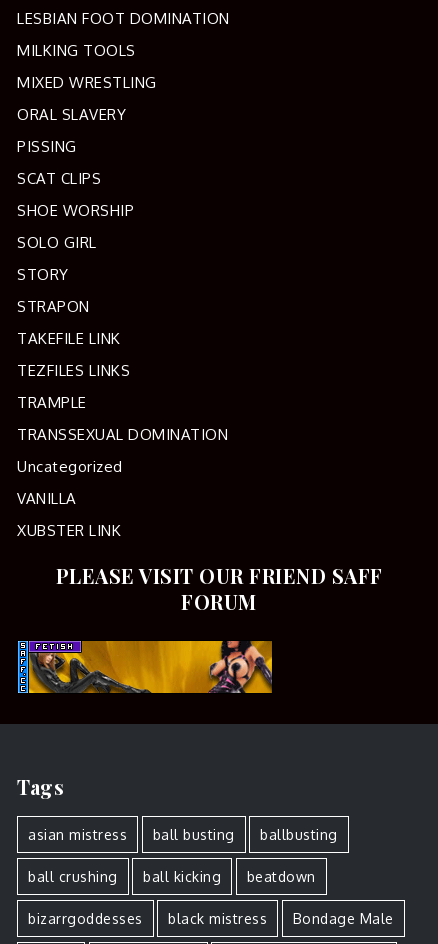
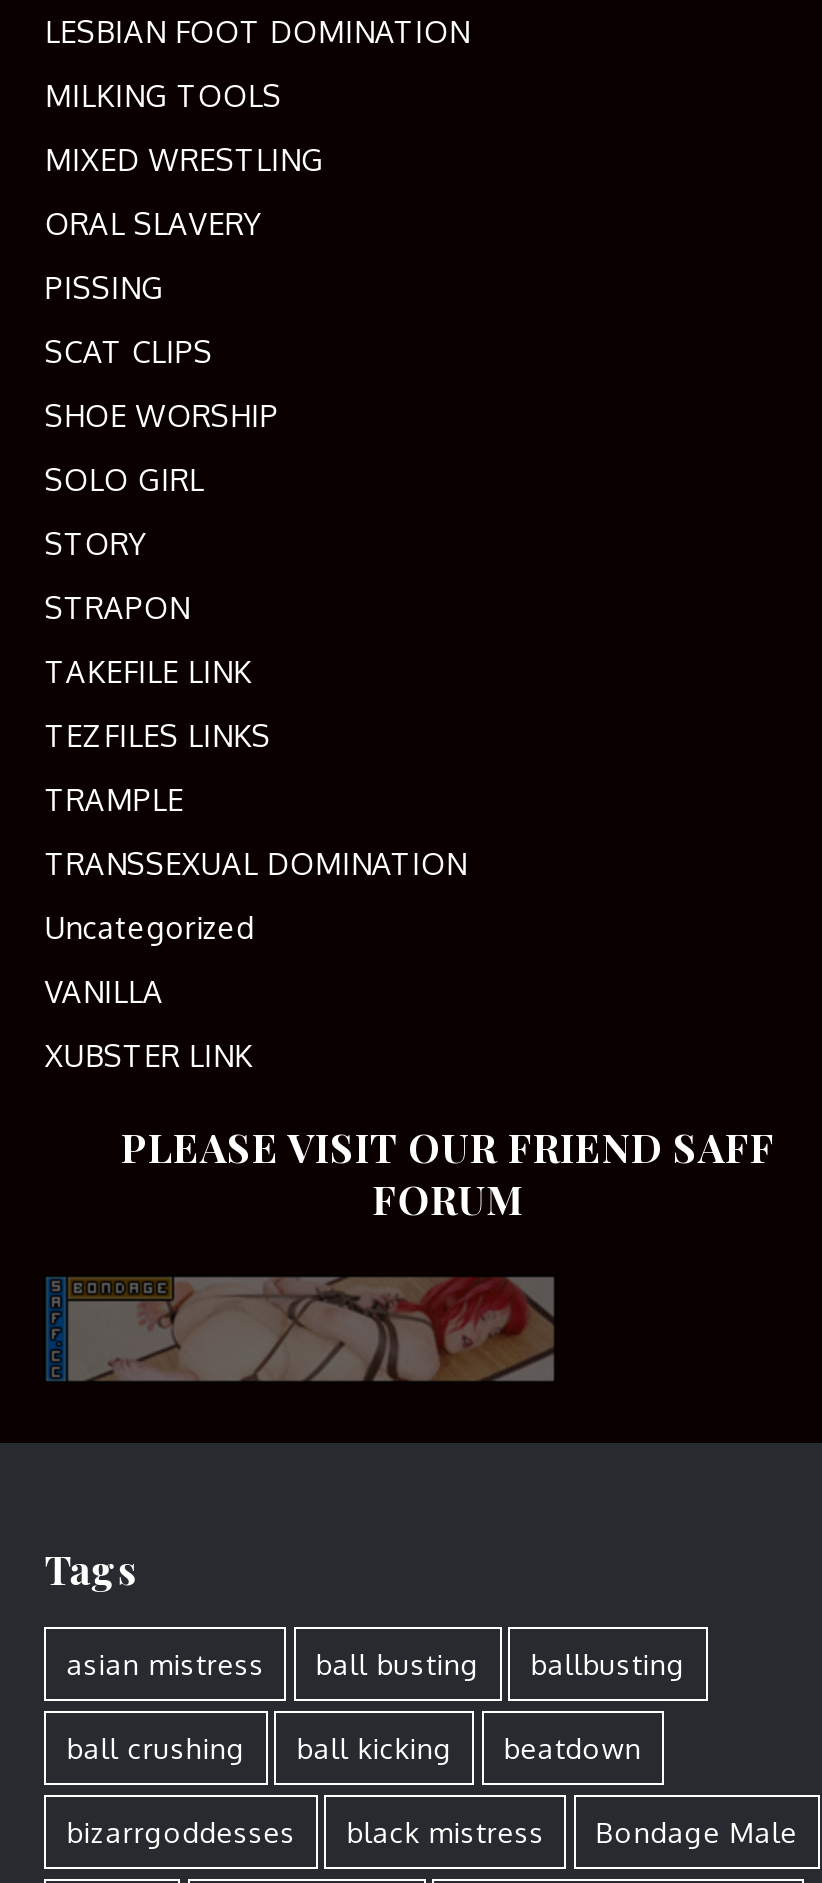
[18,640,273,694] [image] -> [44,1275,556,1383] [image]

